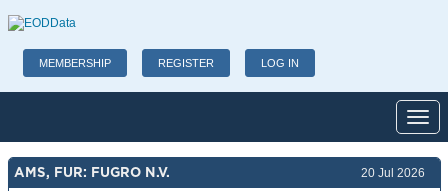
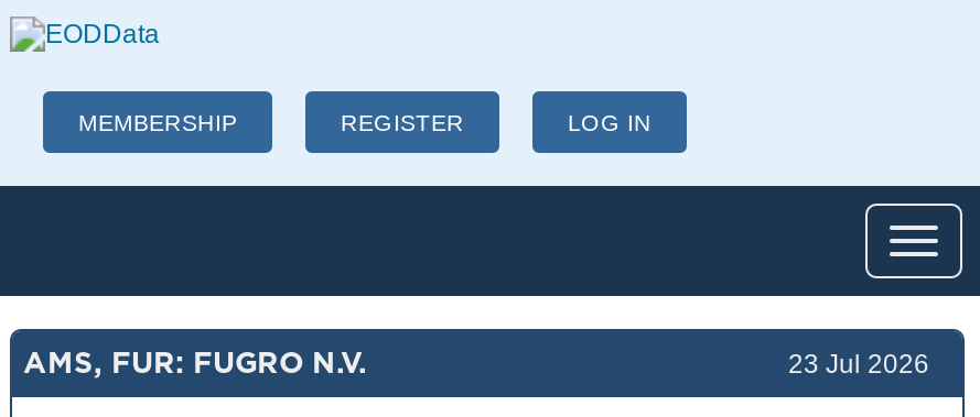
[361,166,425,180] 20 Jul 2026 -> [788,349,929,380] 23 Jul 2026

